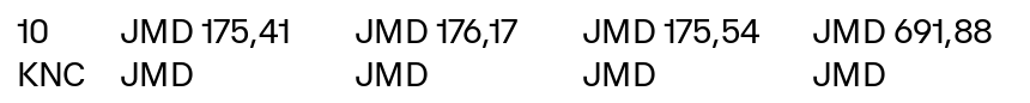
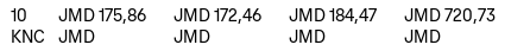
[120,8,290,51] JMD 175,41 -> [58,4,146,26] JMD 175,86
[355,8,517,51] JMD 176,17 -> [173,4,261,26] JMD 172,46
[582,8,759,51] JMD 175,54 -> [289,4,377,26] JMD 184,47
[812,8,992,51] JMD 691,88 -> [404,4,496,26] JMD 720,73

